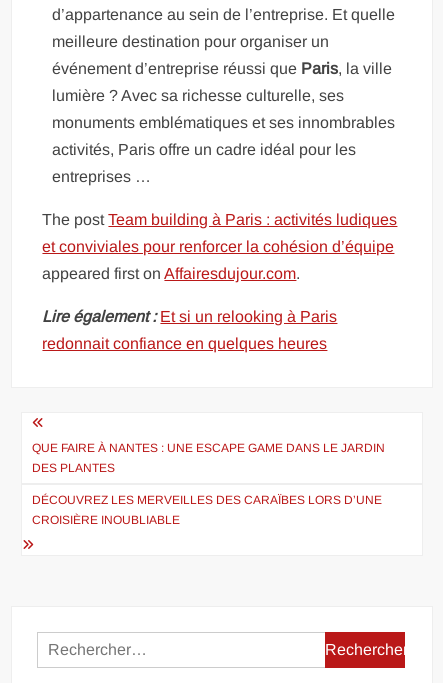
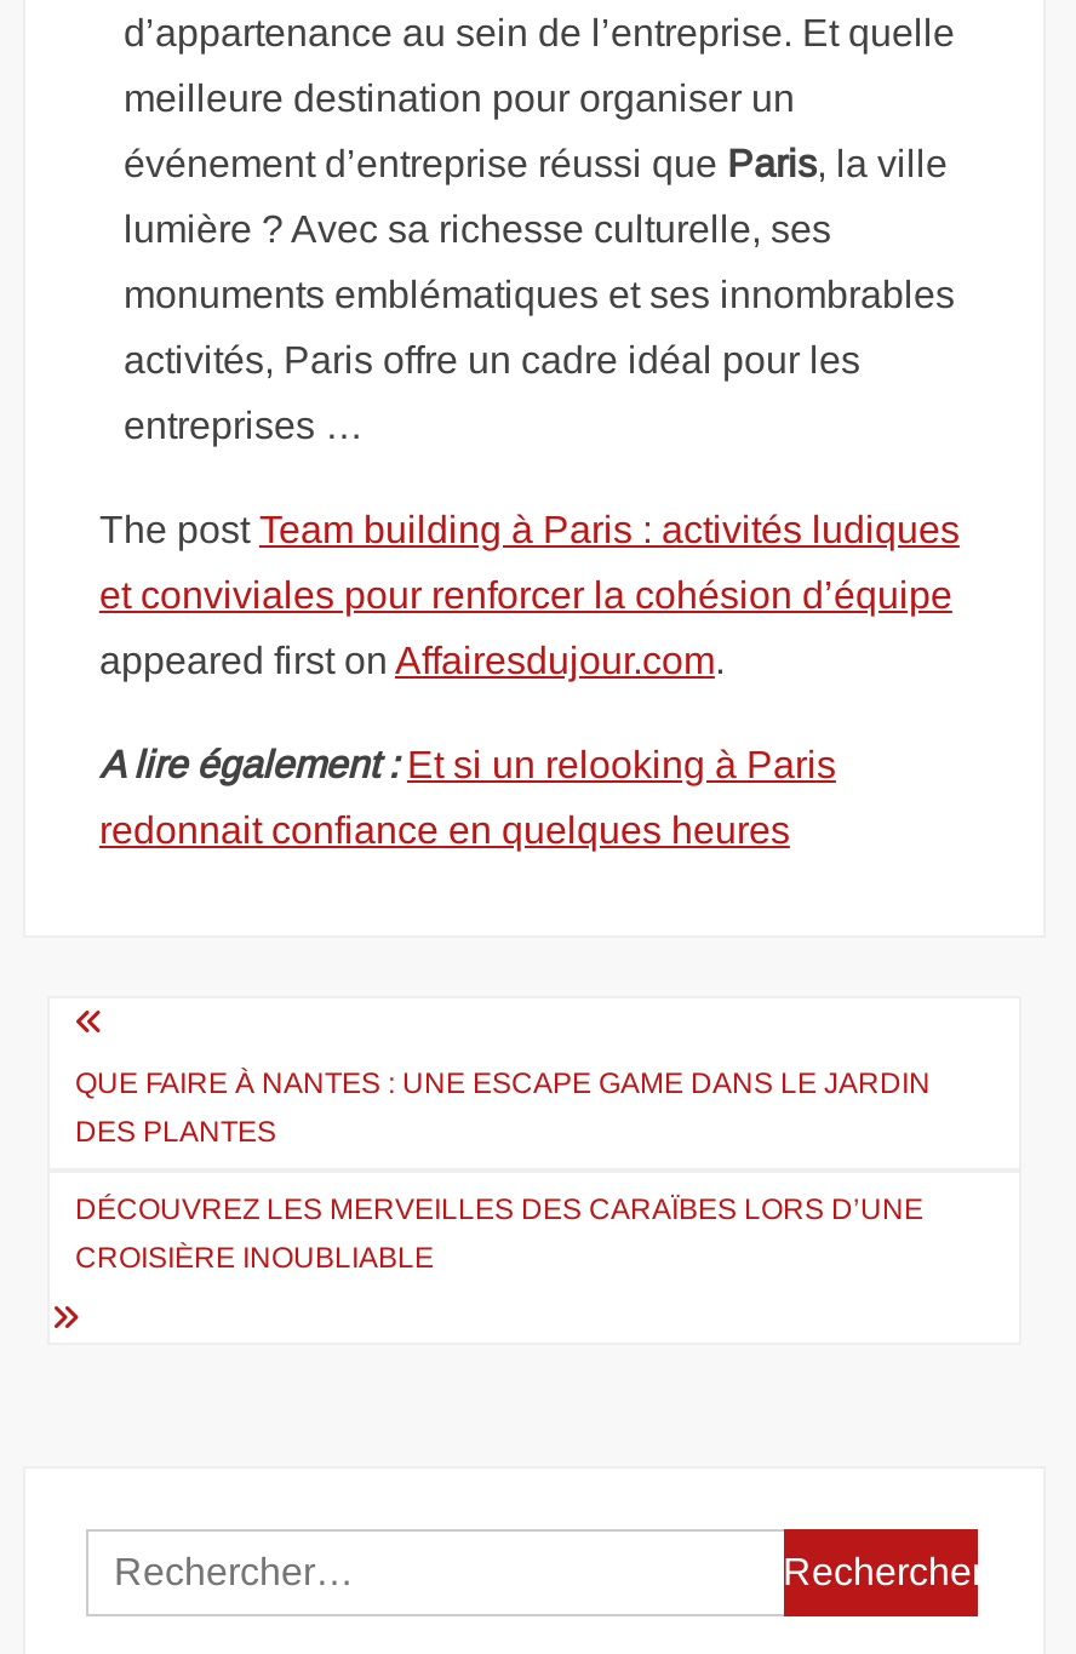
[42,308,337,325] Lire également : Et si un relooking à Paris -> [99,744,836,785] A lire également : Et si un relooking à Paris

